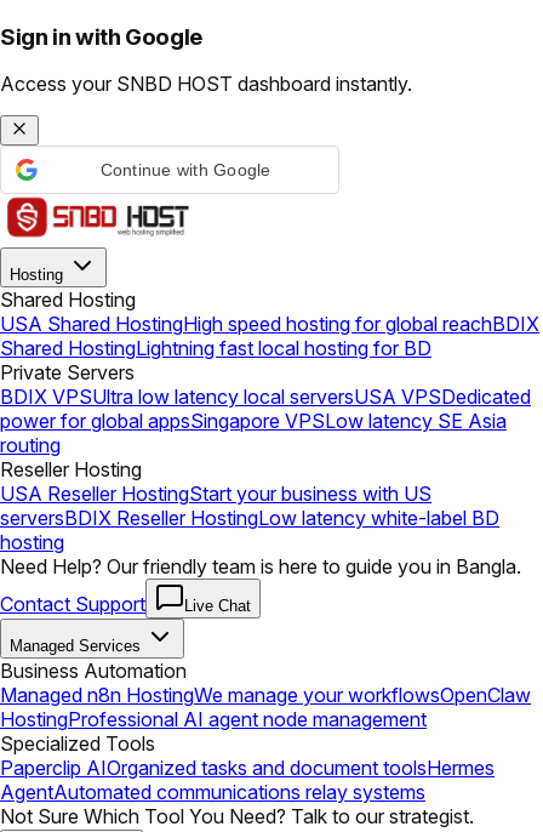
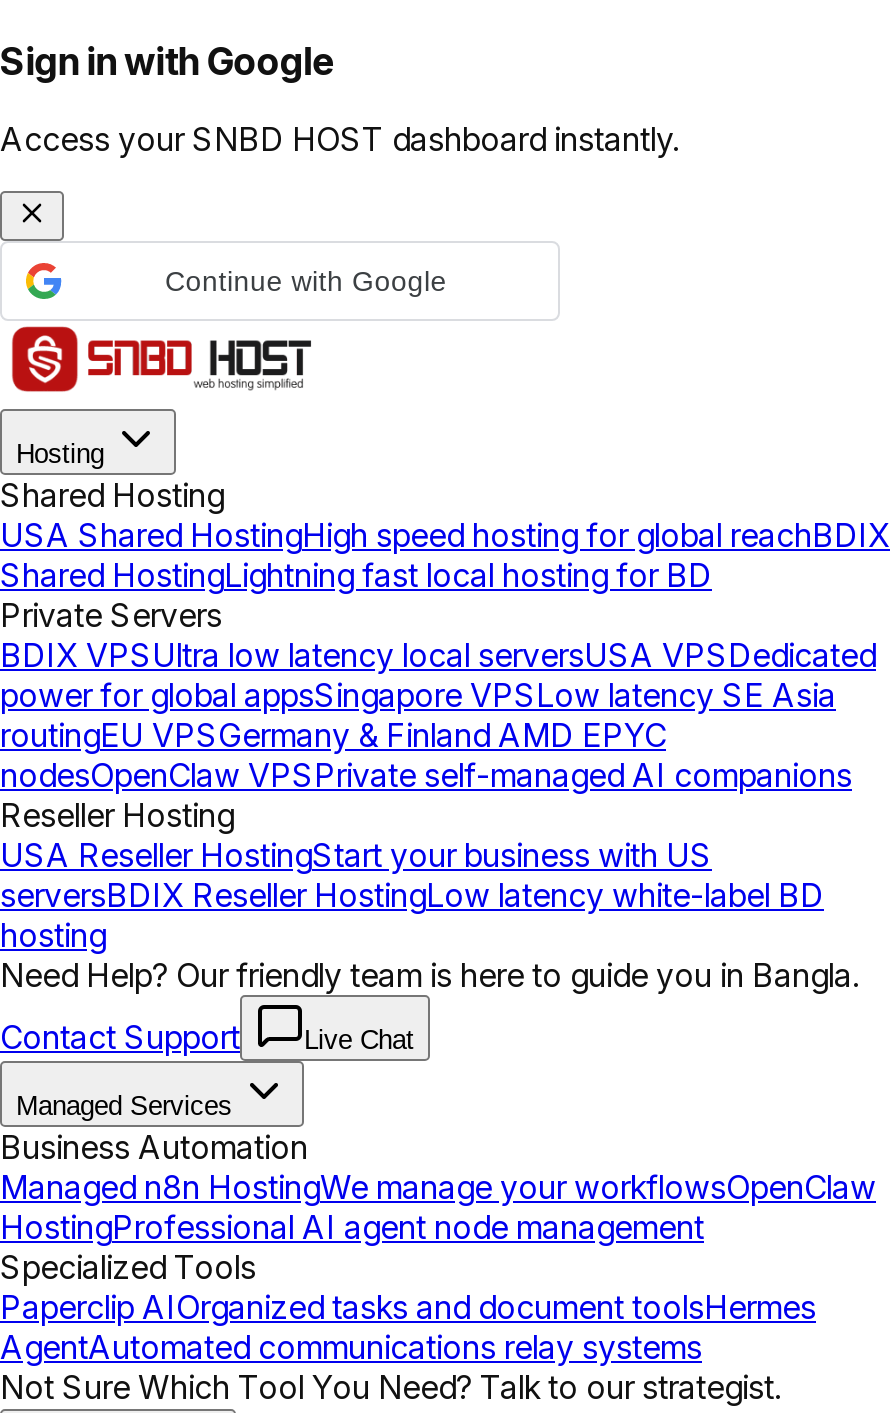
[0,433,61,458] routing -> [0,716,852,796] routingEU VPSGermany & Finland AMD EPYC | nodesOpenClaw VPS Private self-managed AI companions

